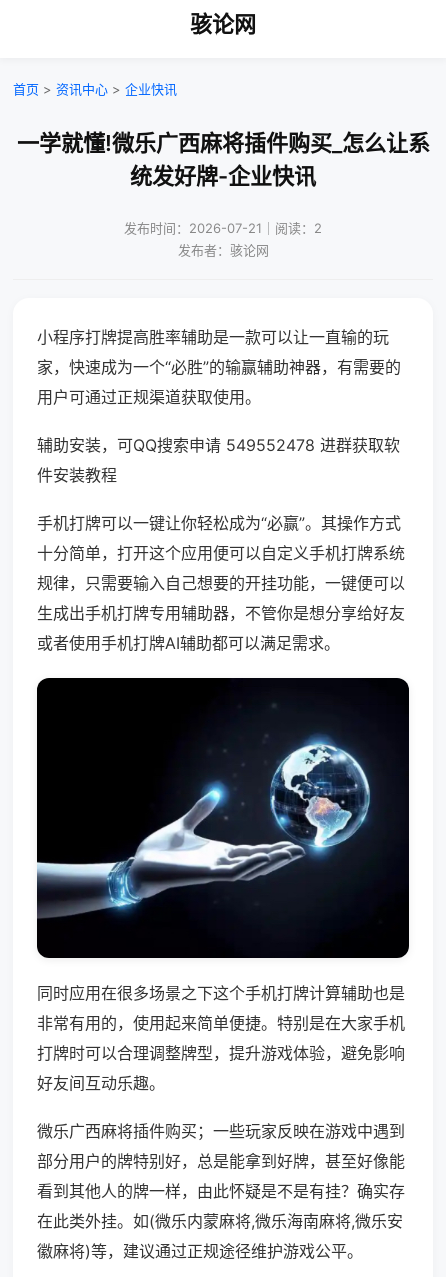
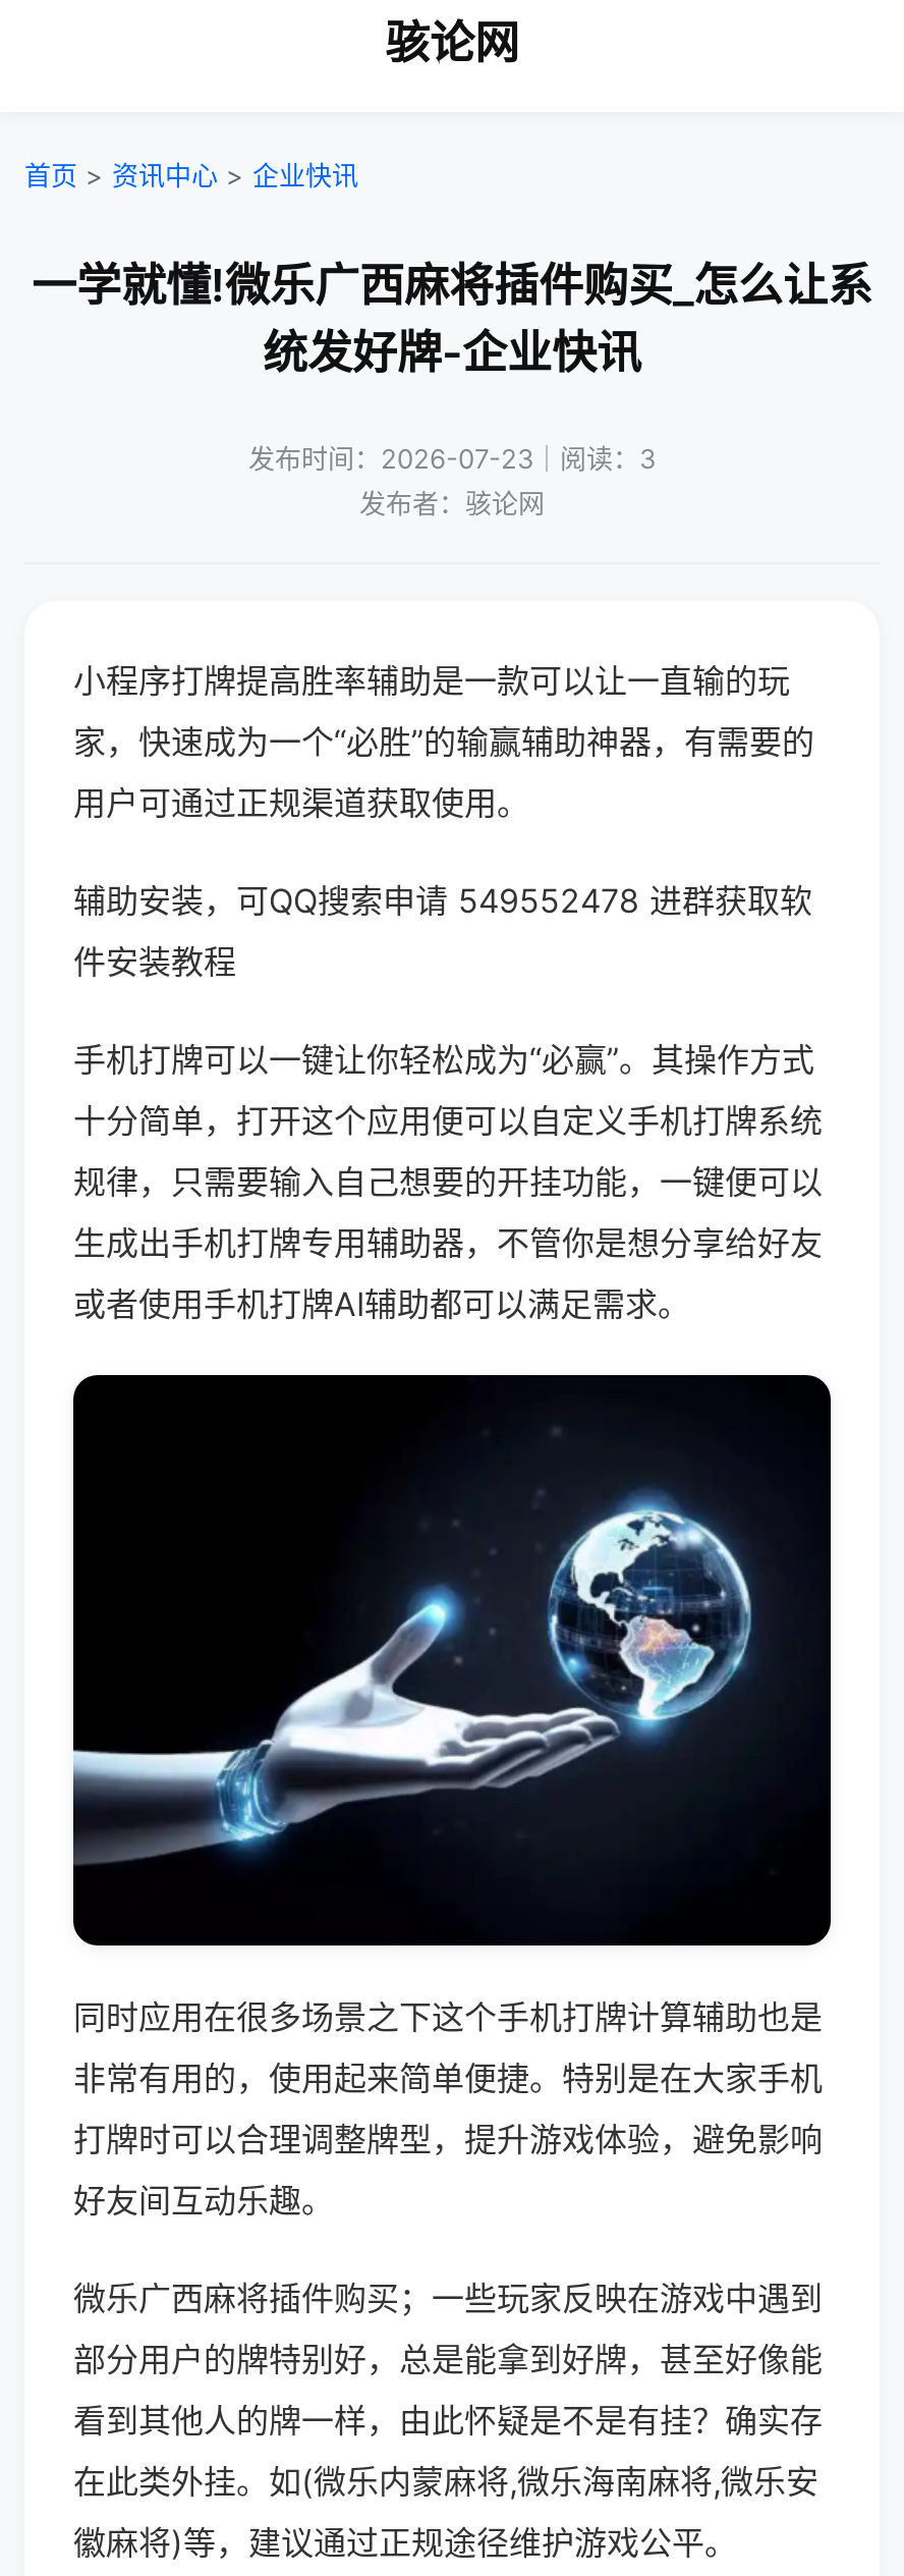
[124,220,322,236] 发布时间：2026-07-21｜阅读：2 -> [248,442,656,475] 发布时间：2026-07-23｜阅读：3

